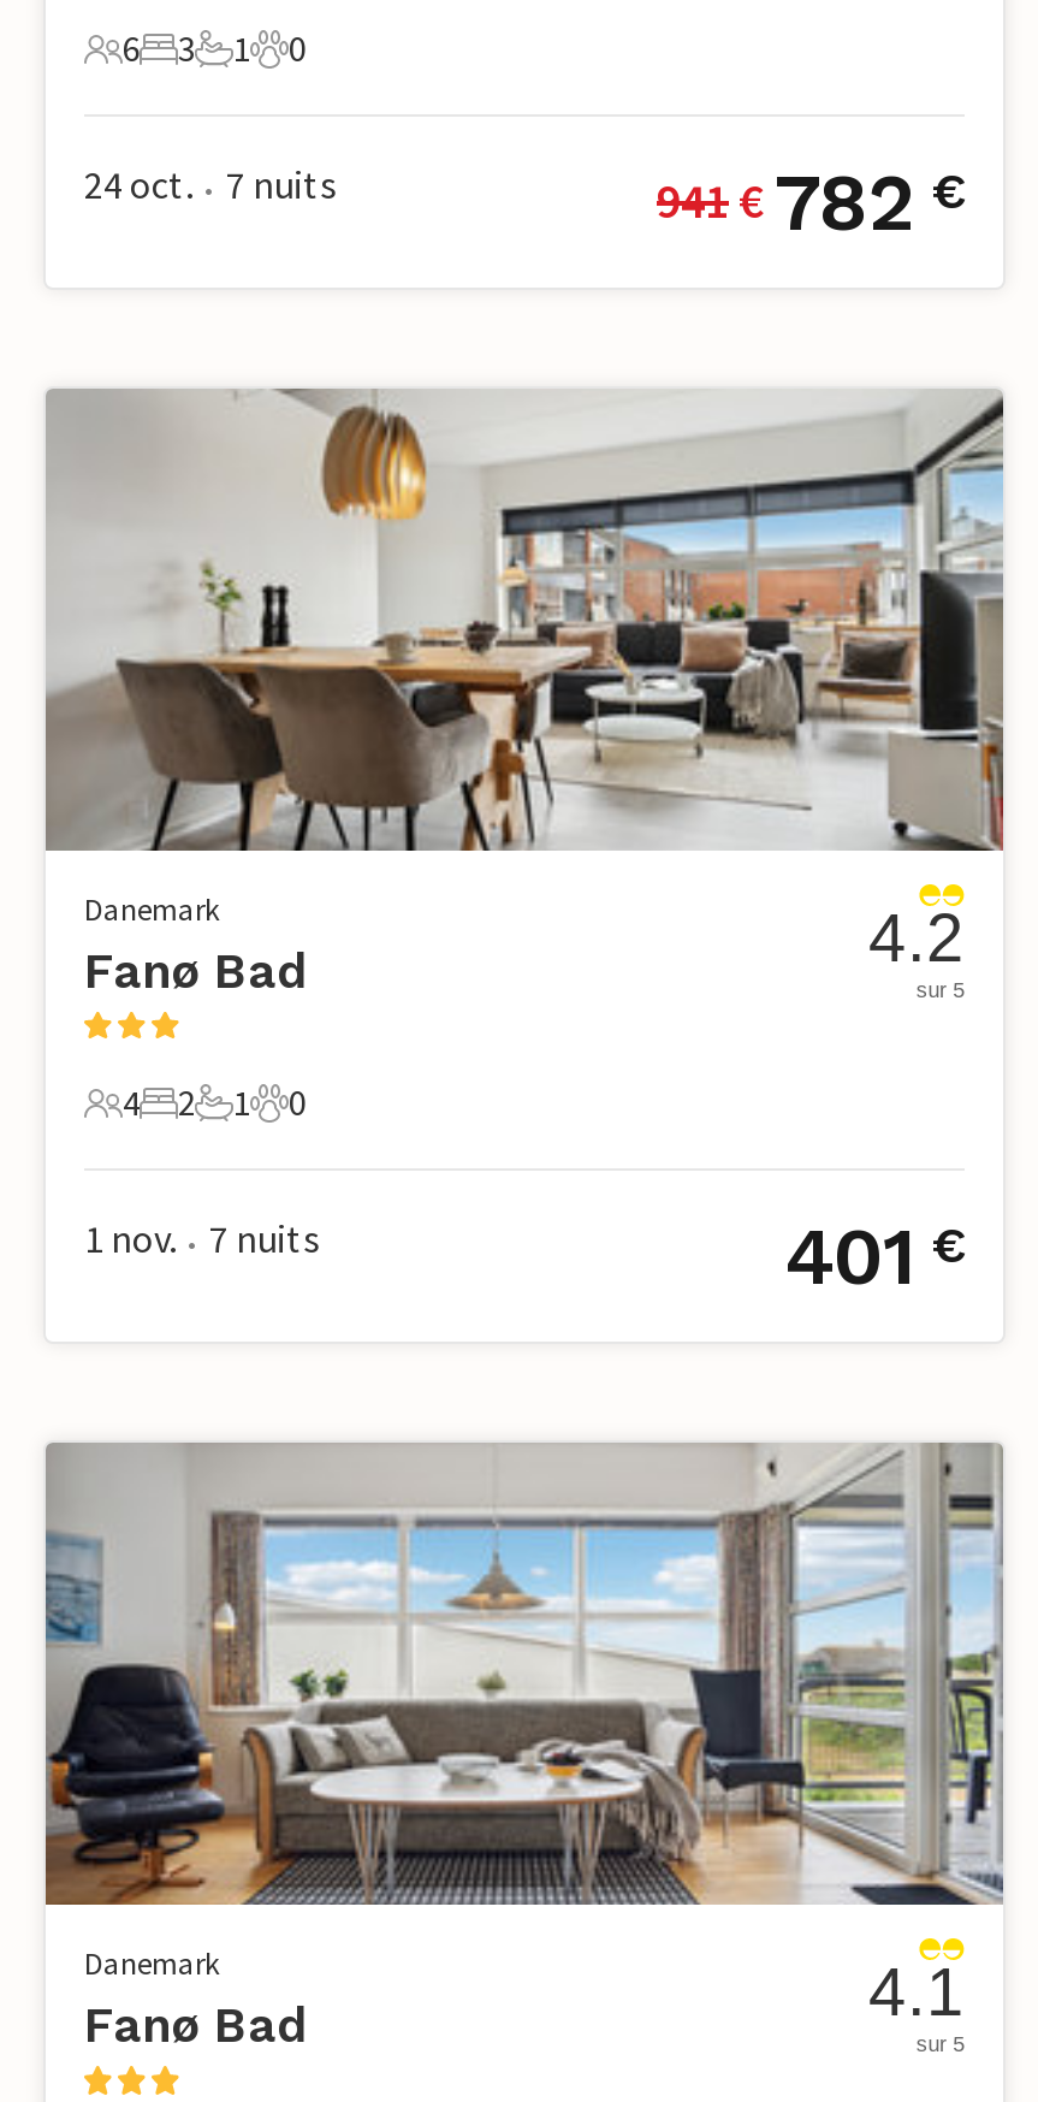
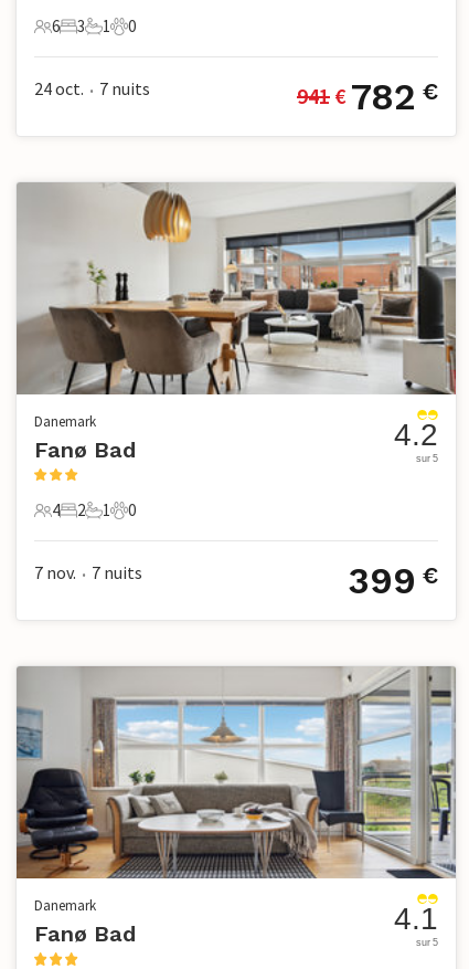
[84,1215,320,1263] 1 nov. • 7 nuits -> [34,562,142,584] 7 nov. • 7 nuits
[784,1210,965,1304] 401 € -> [348,559,438,602] 399 €

